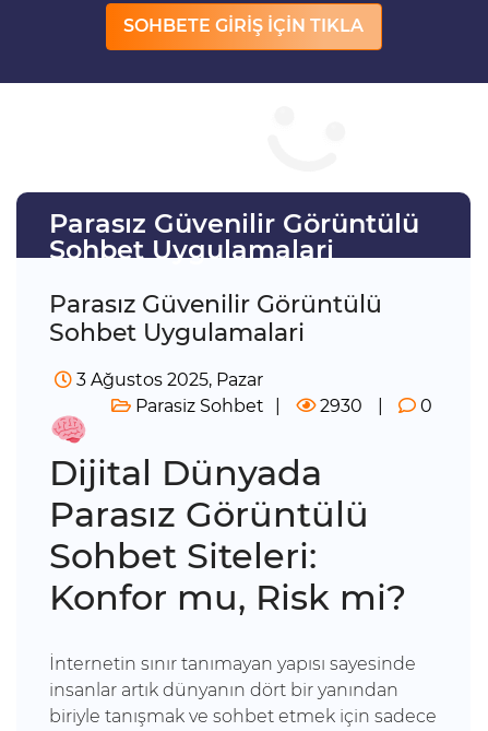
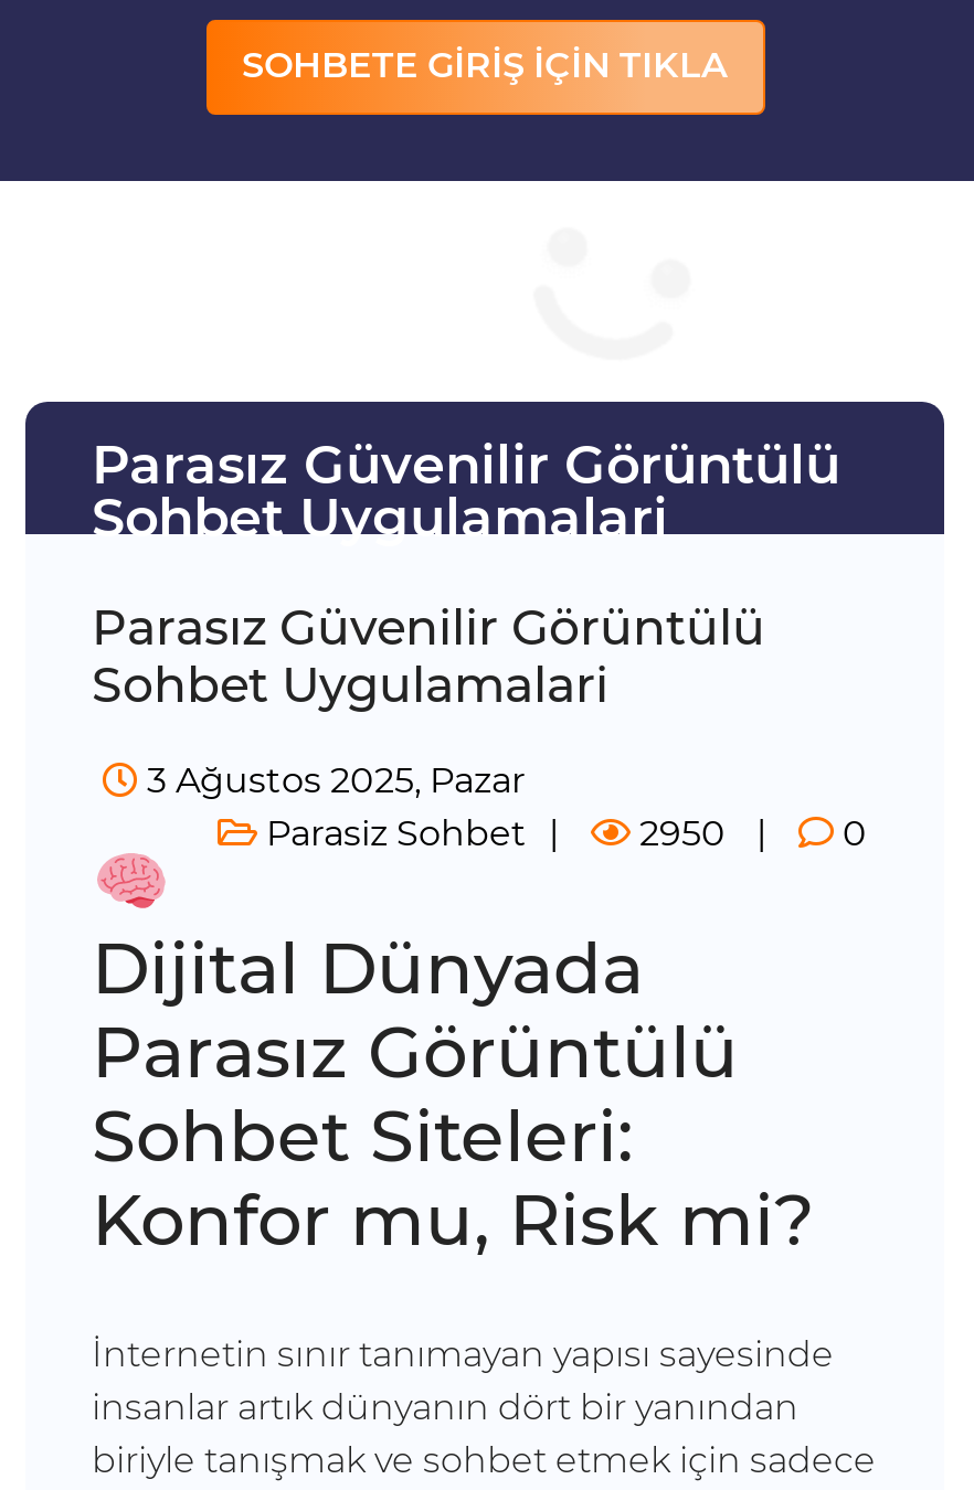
[316,396,367,416] 2930 -> [631,812,734,854] 2950

